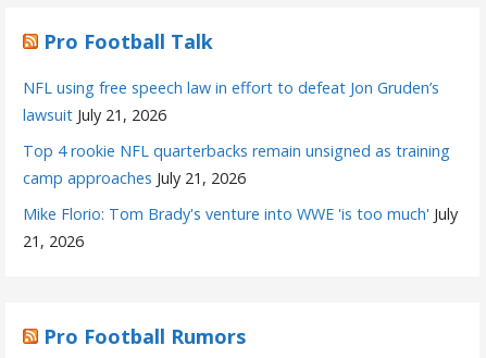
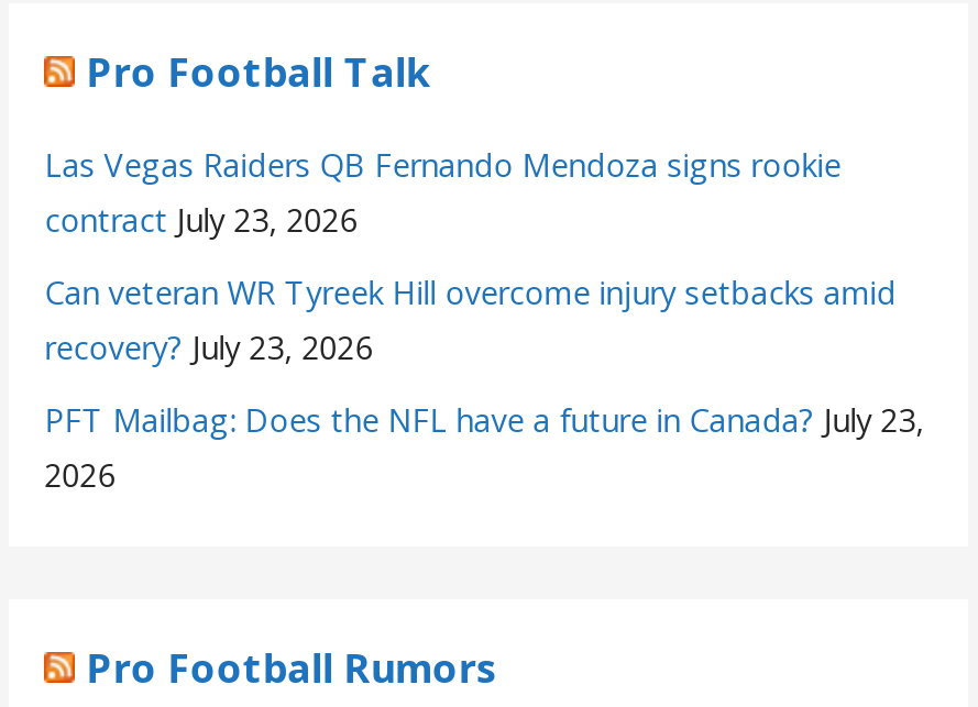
[23,77,439,125] NFL using free speech law in effort to defeat Jon Gruden’s | lawsuit July 21, 2026 -> [44,143,841,240] Las Vegas Raiders QB Fernando Mendoza signs rookie | contract July 23, 2026
[23,140,450,188] Top 4 rookie NFL quarterbacks remain unsigned as training | camp approaches July 21, 2026 -> [44,271,896,368] Can veteran WR Tyreek Hill overcome injury setbacks amid | recovery? July 23, 2026
[23,203,458,251] Mike Florio: Tom Brady's venture into WWE 'is too much' July | 21, 2026 -> [44,398,925,495] PFT Mailbag: Does the NFL have a future in Canada? July 23, | 2026

